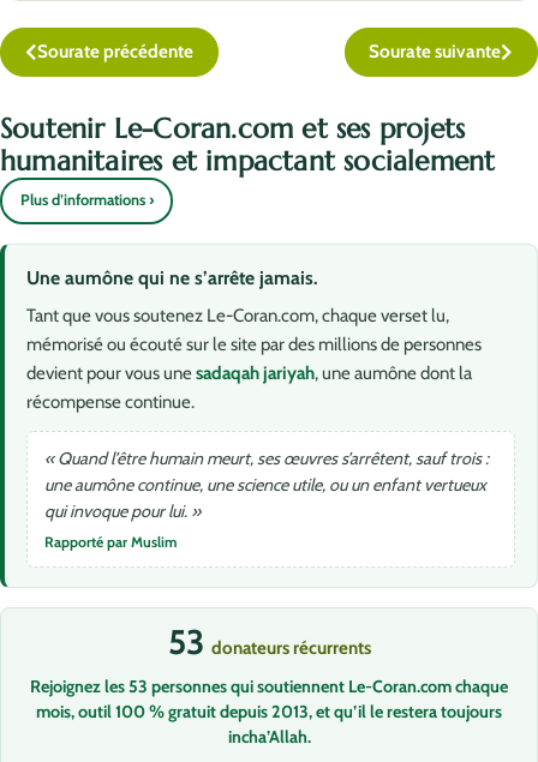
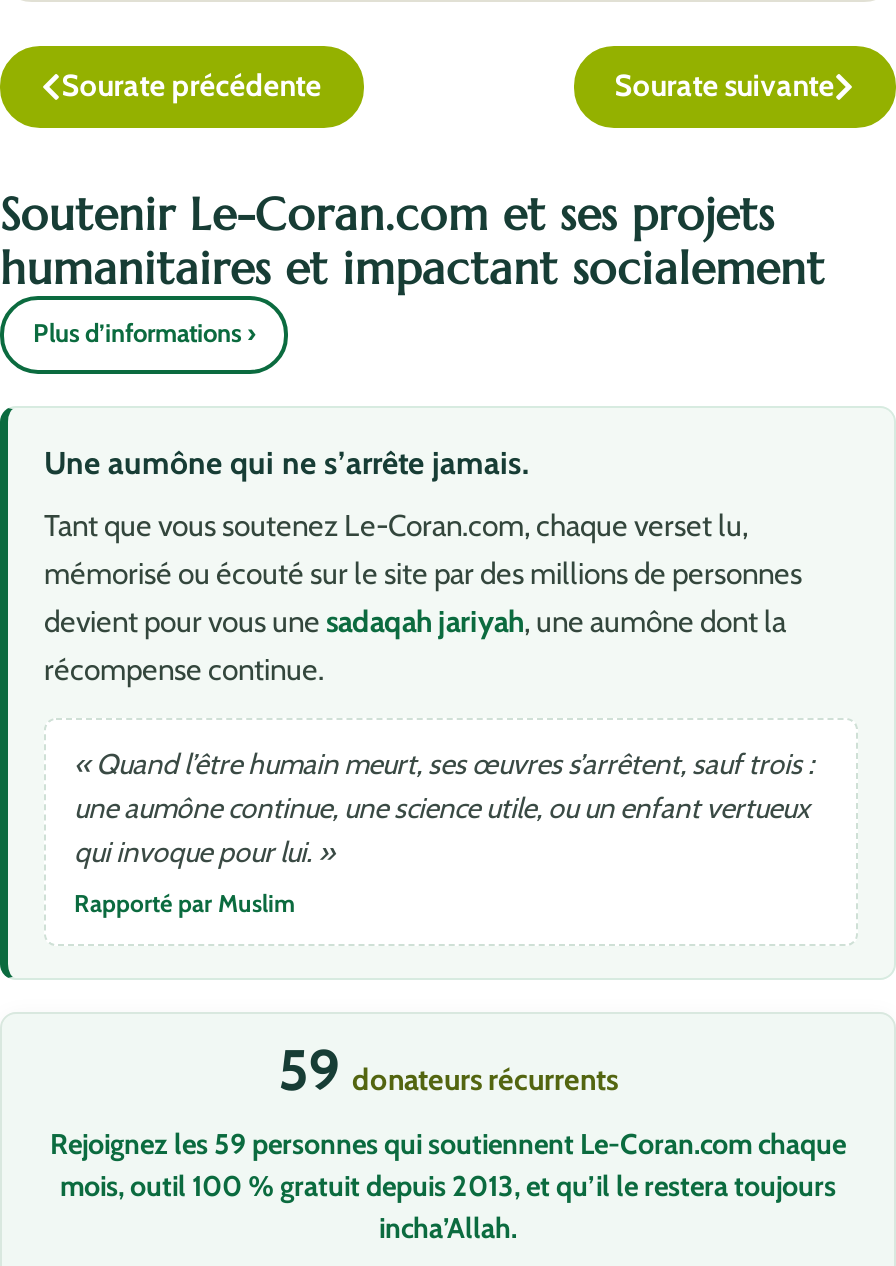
[168,620,370,662] 53 donateurs récurrents -> [278,1034,618,1104] 59 donateurs récurrents
[30,676,508,697] Rejoignez les 53 personnes qui soutiennent Le-Coran.com chaque -> [50,1126,846,1162] Rejoignez les 59 personnes qui soutiennent Le-Coran.com chaque

